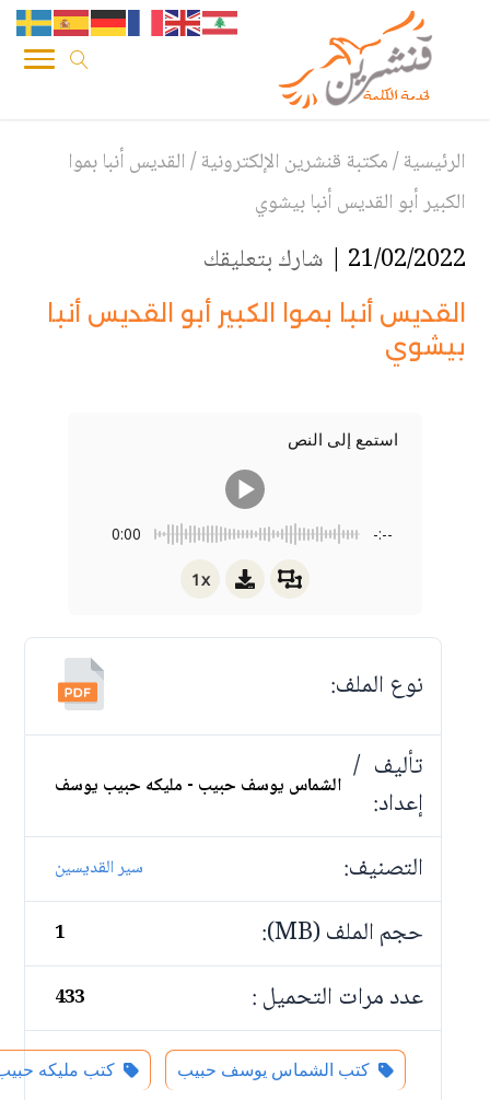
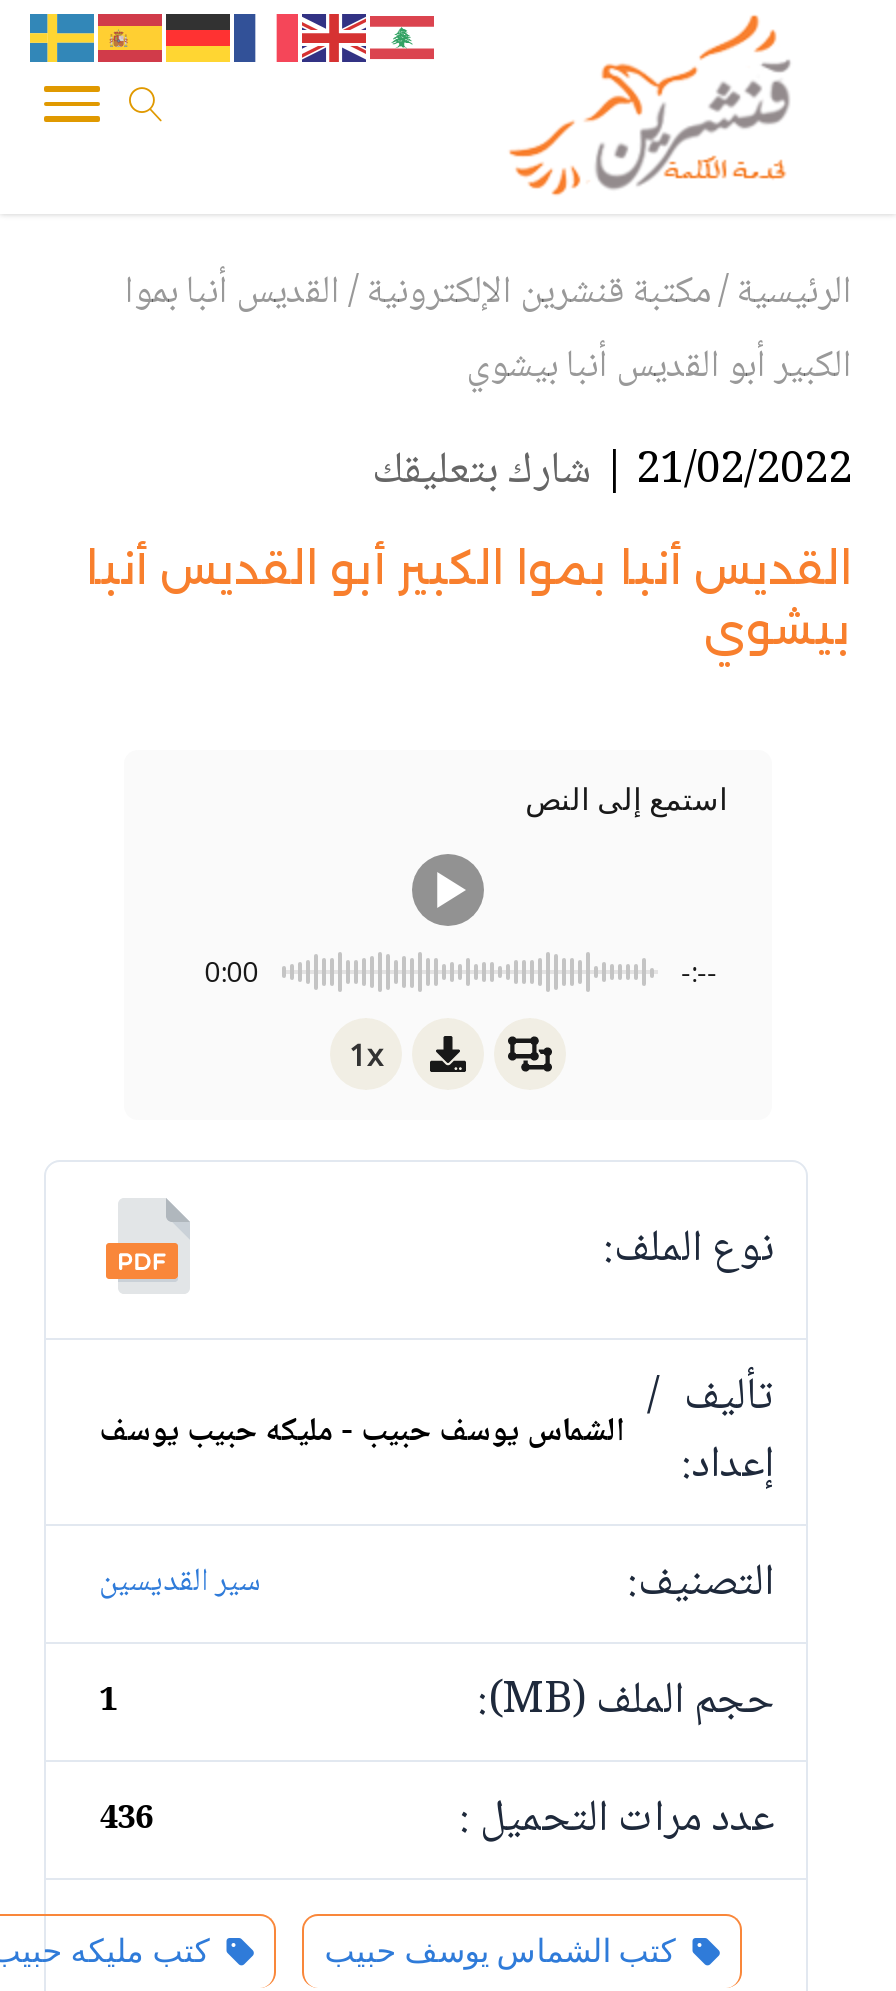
[54,982,84,1013] 433 -> [99,1791,153,1847] 436

